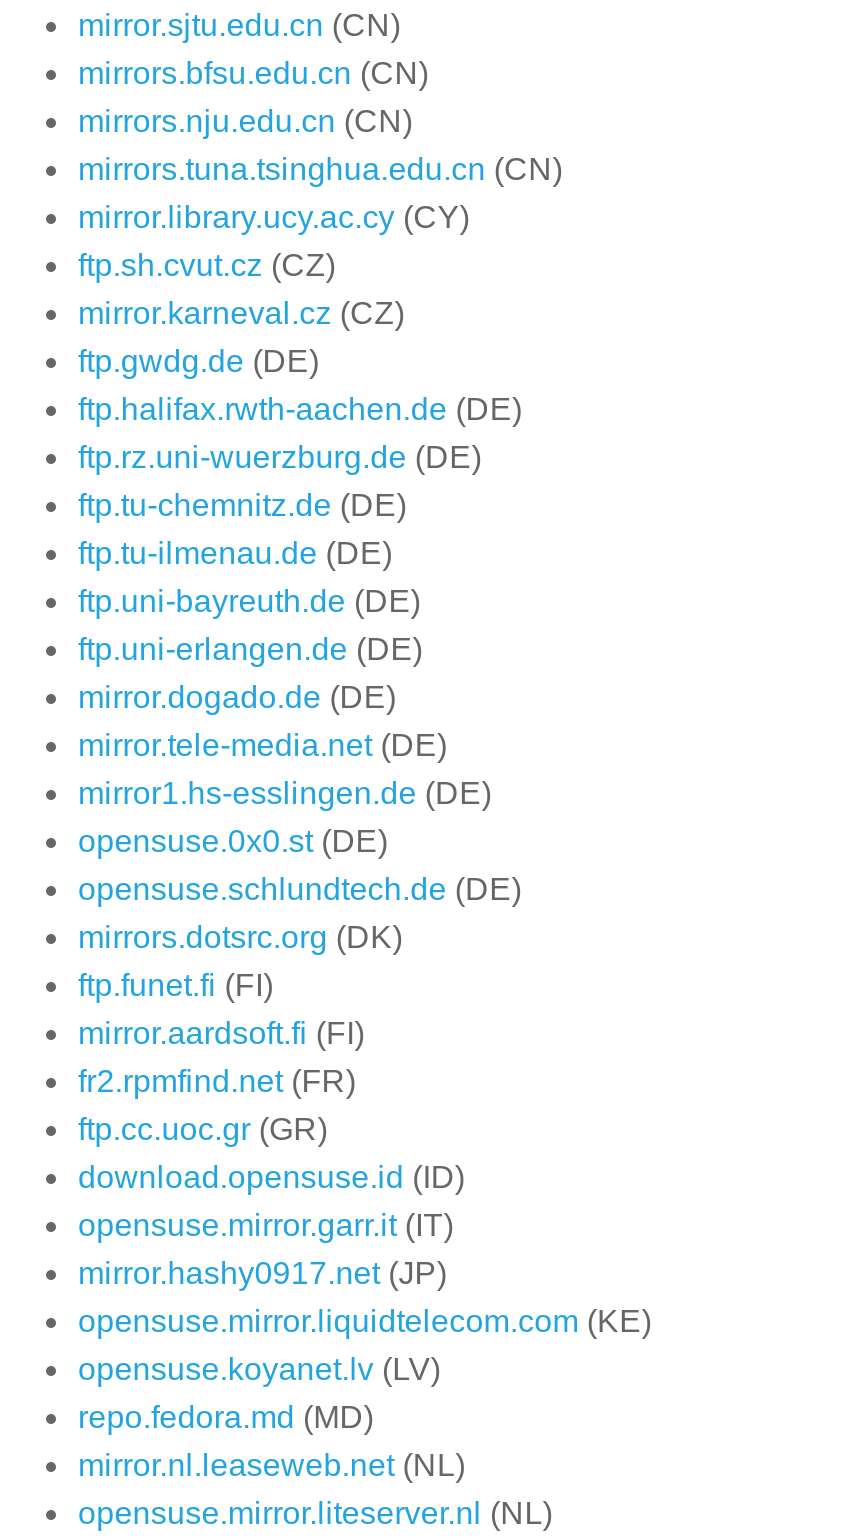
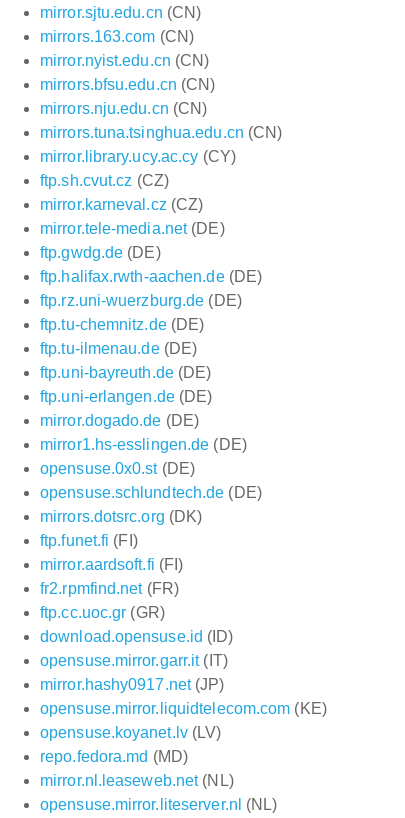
none -> [40,28,209,69] mirrors.163.com (CN) | mirror.nyist.edu.cn (CN)
moved [78,344,522,714] -> [40,244,262,429]: ftp.gwdg.de (DE) | ftp.halifax.rwth-aachen.de (DE) | ftp.rz.uni-wuerzburg.de (DE) | ftp.tu-chemnitz.de (DE) | ftp.tu-ilmenau.de (DE) | ftp.uni-bayreuth.de (DE) | ftp.uni-erlangen.de (DE) | mirror.dogado.de (DE)
moved [78,728,447,762] -> [40,220,225,237]: mirror.tele-media.net (DE)

